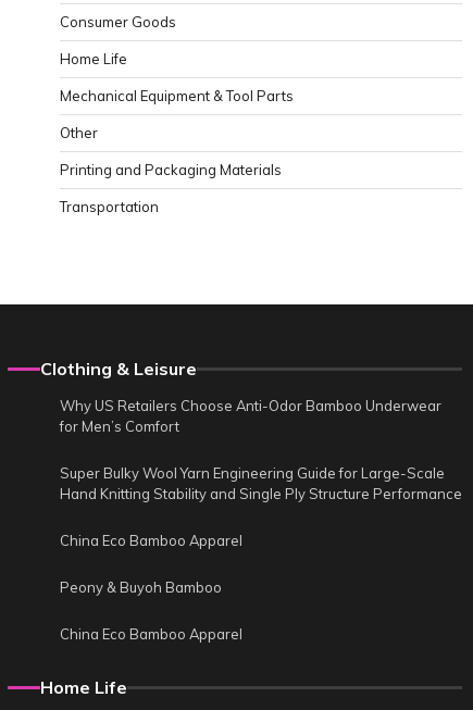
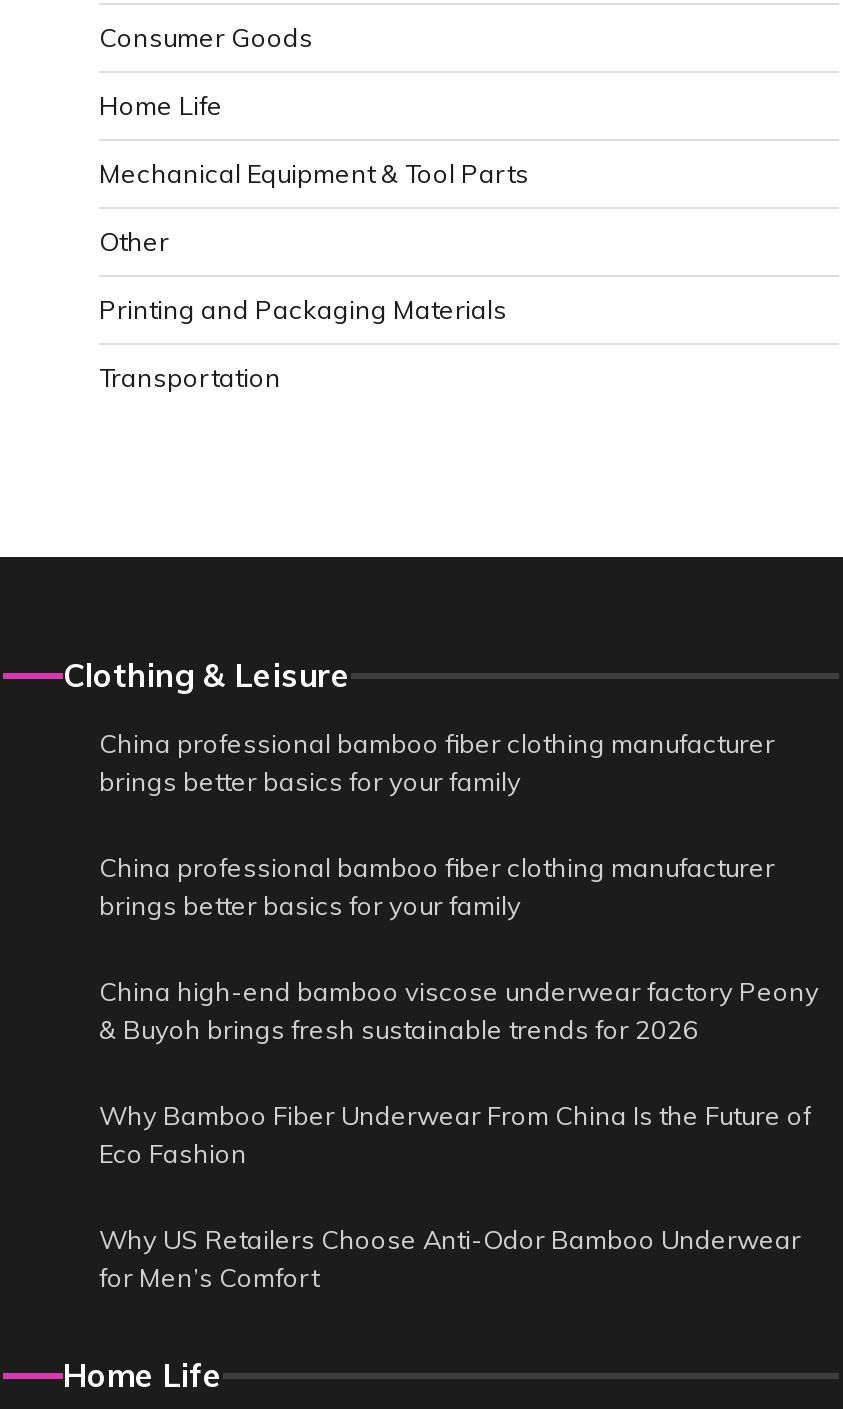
none -> [99,727,819,1169] China professional bamboo fiber clothing manufacturer | brings better basics for your family | China professional bamboo fiber clothing manufacturer | brings better basics for your family | China high-end bamboo viscose underwear factory Peony | & Buyoh brings fresh sustainable trends for 2026 | Why Bamboo Fiber Underwear From China Is the Future of | Eco Fashion
moved [60,397,441,435] -> [99,1223,801,1293]: Why US Retailers Choose Anti-Odor Bamboo Underwear | for Men’s Comfort
[60,464,462,643] Super Bulky Wool Yarn Engineering Guide for Large-Scale | Hand Knitting Stability and Single Ply Structure Performance | China Eco Bamboo Apparel | Peony & Buyoh Bamboo | China Eco Bamboo Apparel -> none

